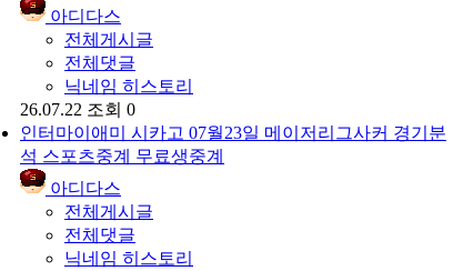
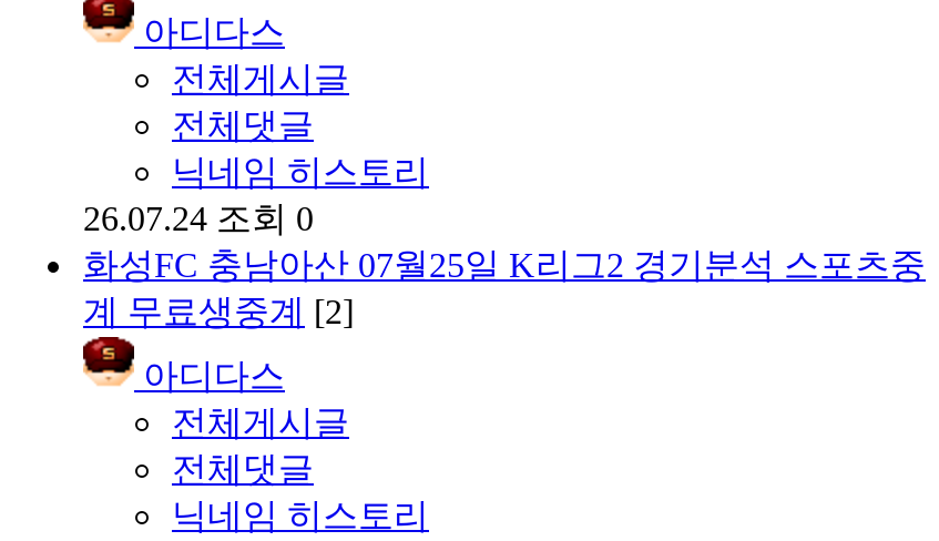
[20,100,446,166] 26.07.22 조회 0 | 인터마이애미 시카고 07월23일 메이저리그사커 경기분 | 석 스포츠중계 무료생중계 -> [83,200,926,331] 26.07.24 조회 0 | 화성FC 충남아산 07월25일 K리그2 경기분석 스포츠중 | 계 무료생중계 [2]

